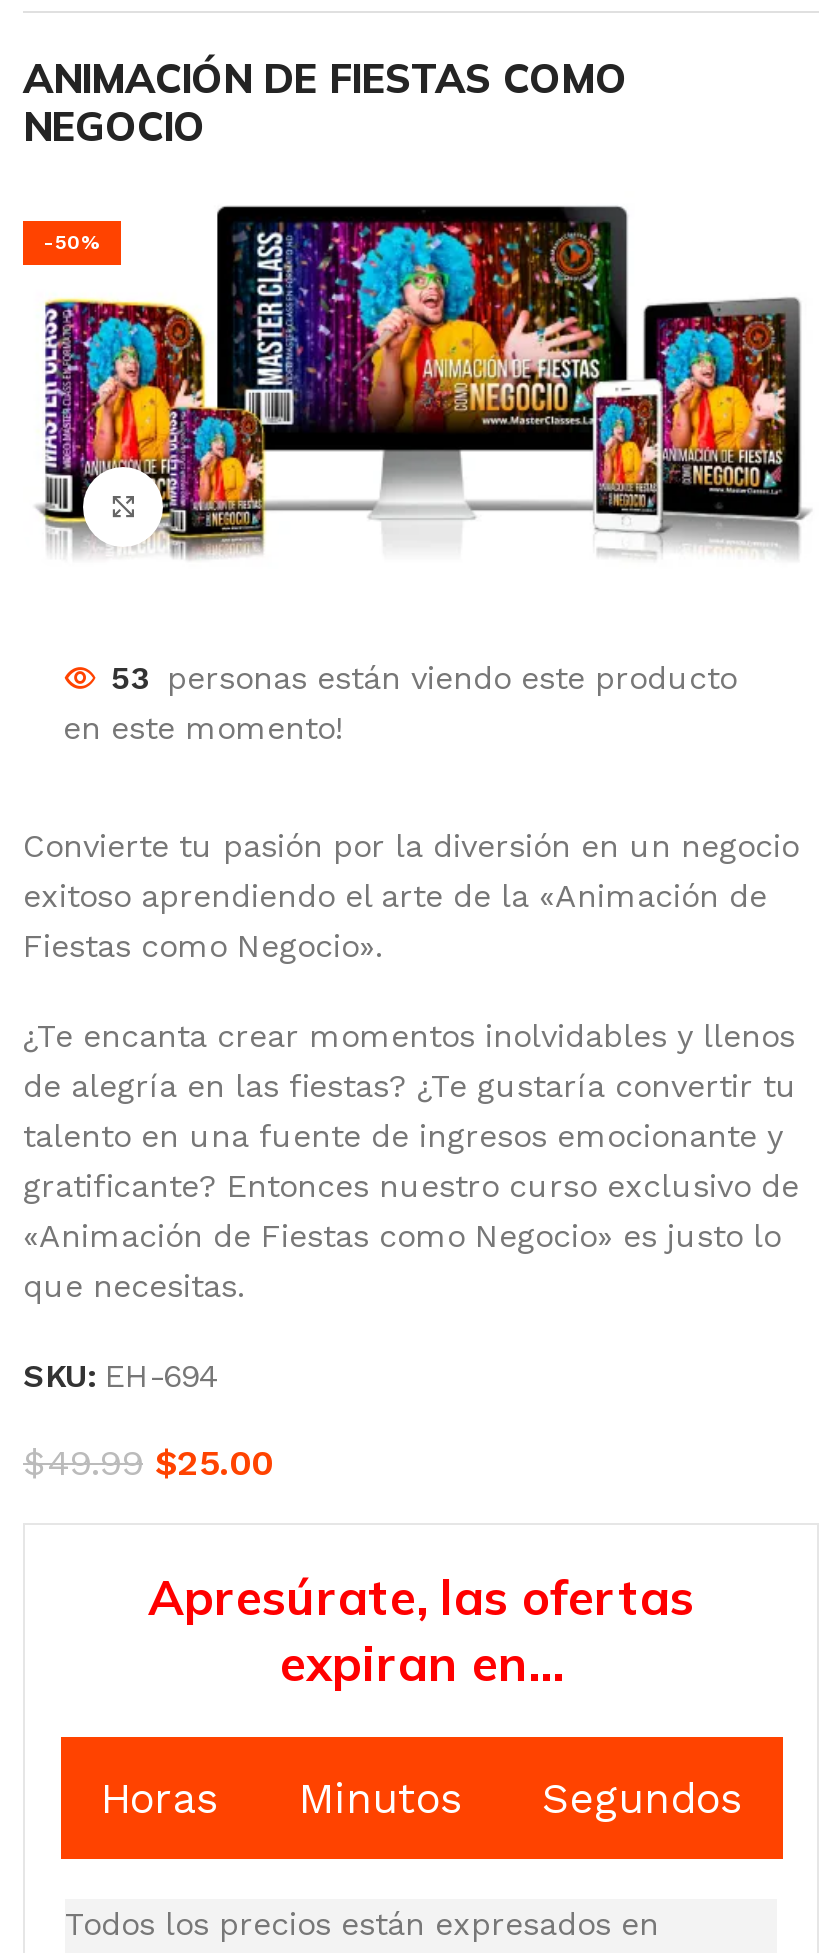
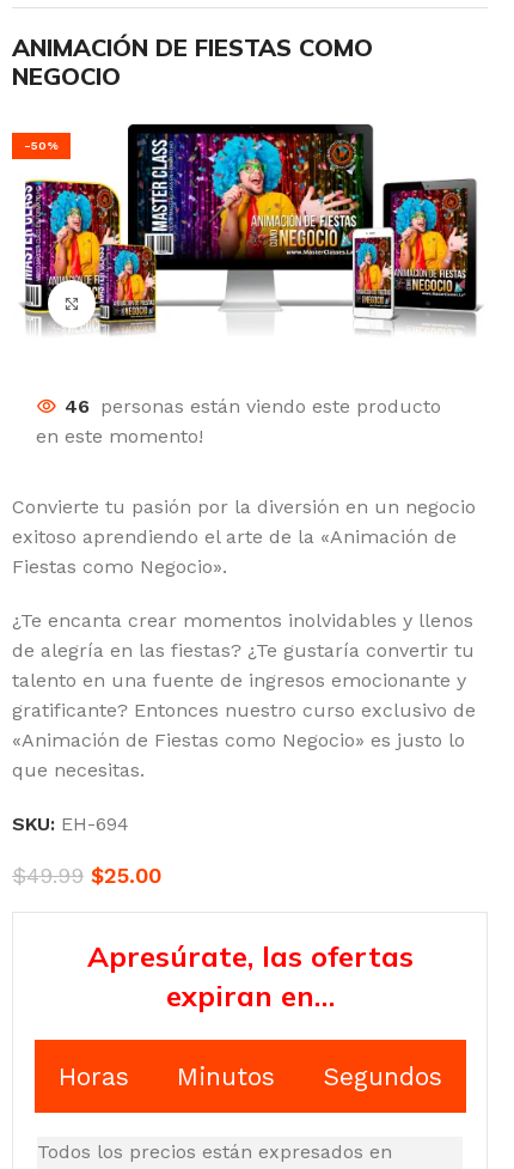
[111,660,737,698] 53 personas están viendo este producto -> [65,395,441,418] 46 personas están viendo este producto

